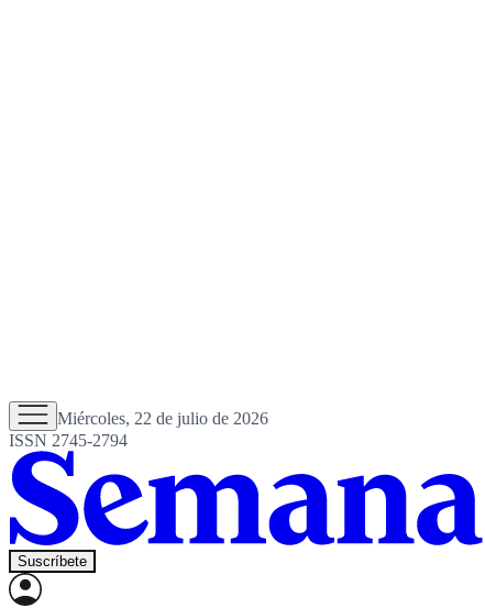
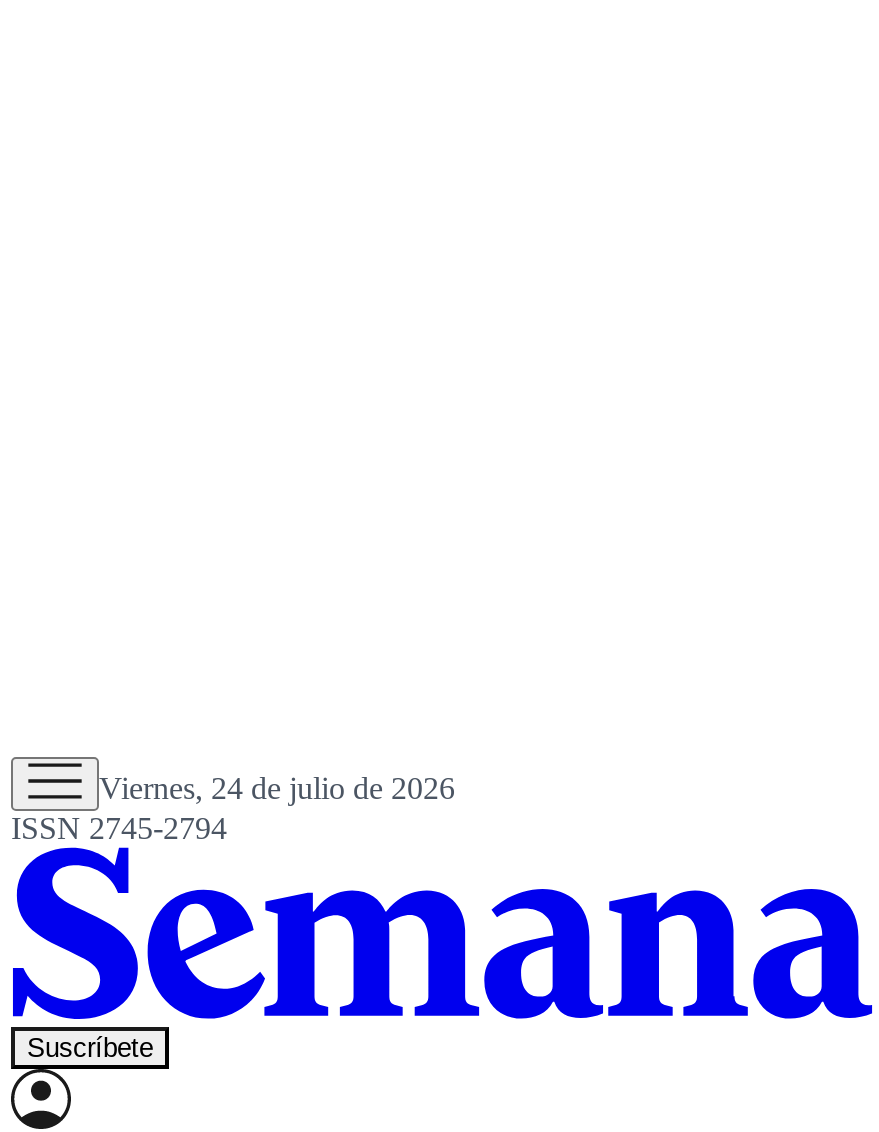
[57,409,268,428] Miércoles, 22 de julio de 2026 -> [99,771,455,805] Viernes, 24 de julio de 2026

